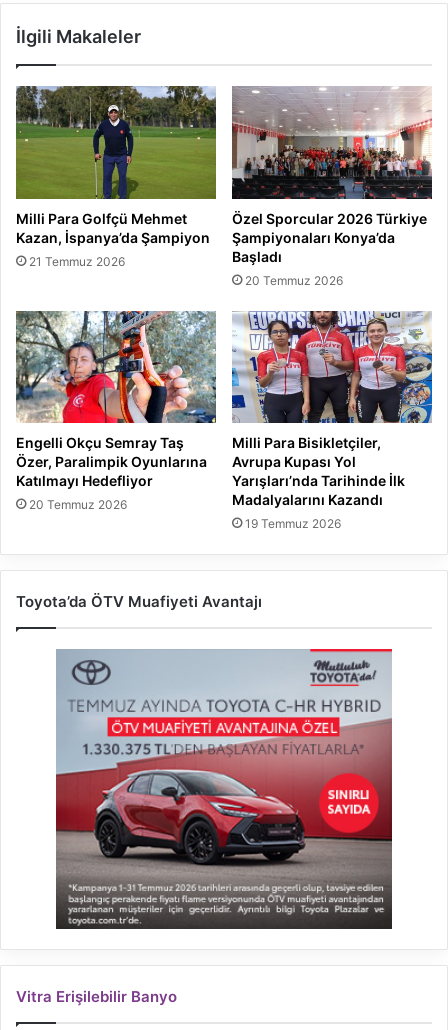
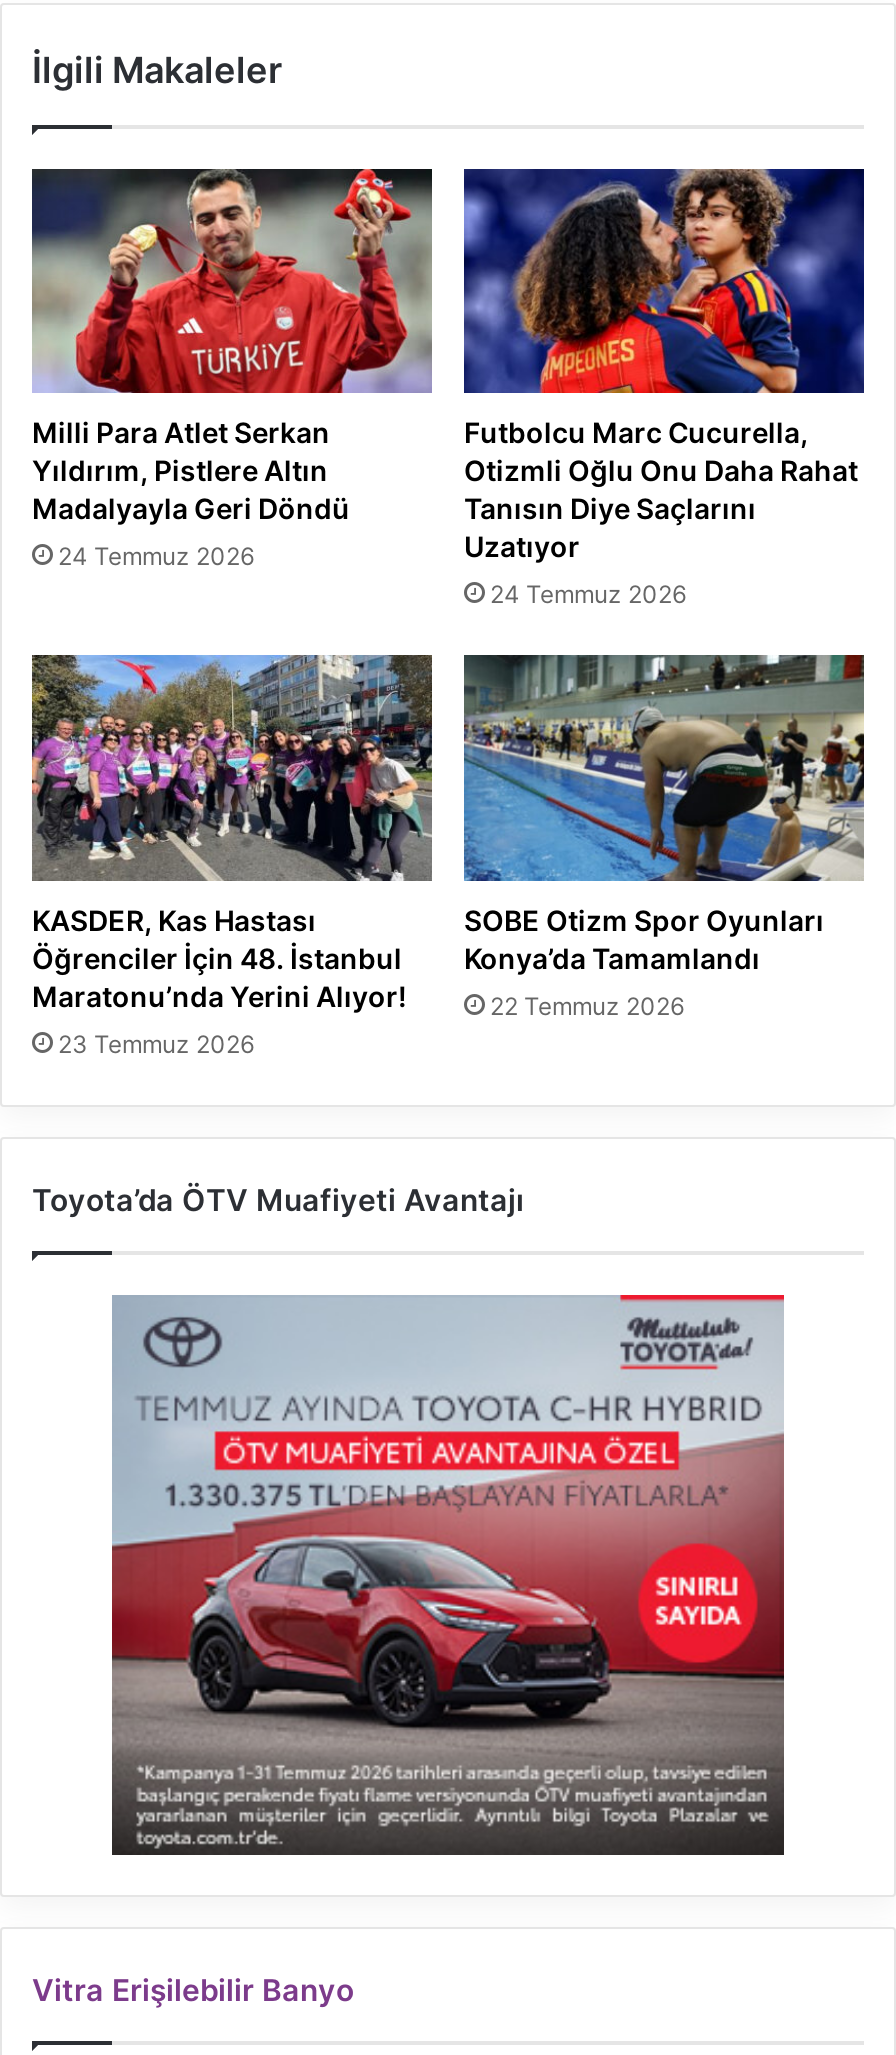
[15,85,217,245] [image] | Milli Para Golfçü Mehmet | Kazan, İspanya’da Şampiyon -> [32,167,434,526] [image] | Milli Para Atlet Serkan | Yıldırım, Pistlere Altın | Madalyayla Geri Döndü
[231,86,433,264] [image] | Özel Sporcular 2026 Türkiye | Şampiyonaları Konya’da | Başladı -> [462,167,866,564] [image] | Futbolcu Marc Cucurella, | Otizmli Oğlu Onu Daha Rahat | Tanısın Diye Saçlarını | Uzatıyor
[29,253,125,268] 21 Temmuz 2026 -> [58,542,254,572] 24 Temmuz 2026
[245,272,343,287] 20 Temmuz 2026 -> [490,580,686,610] 24 Temmuz 2026
[15,310,217,489] [image] | Engelli Okçu Semray Taş | Özer, Paralimpik Oyunlarına | Katılmayı Hedefliyor -> [30,619,434,1014] [image] | KASDER, Kas Hastası | Öğrenciler İçin 48. İstanbul | Maratonu’nda Yerini Alıyor!
[231,310,433,508] [image] | Milli Para Bisikletçiler, | Avrupa Kupası Yol | Yarışları’nda Tarihinde İlk | Madalyalarını Kazandı -> [462,619,866,976] [image] | SOBE Otizm Spor Oyunları | Konya’da Tamamlandı
[29,497,127,512] 20 Temmuz 2026 -> [58,1030,254,1060] 23 Temmuz 2026
[245,516,341,531] 19 Temmuz 2026 -> [490,992,684,1022] 22 Temmuz 2026

